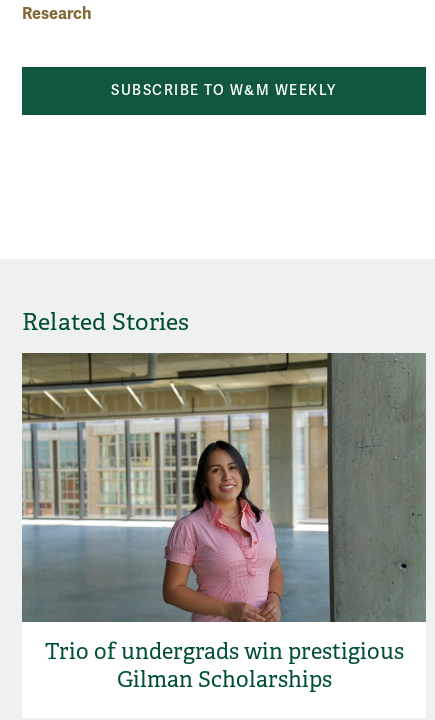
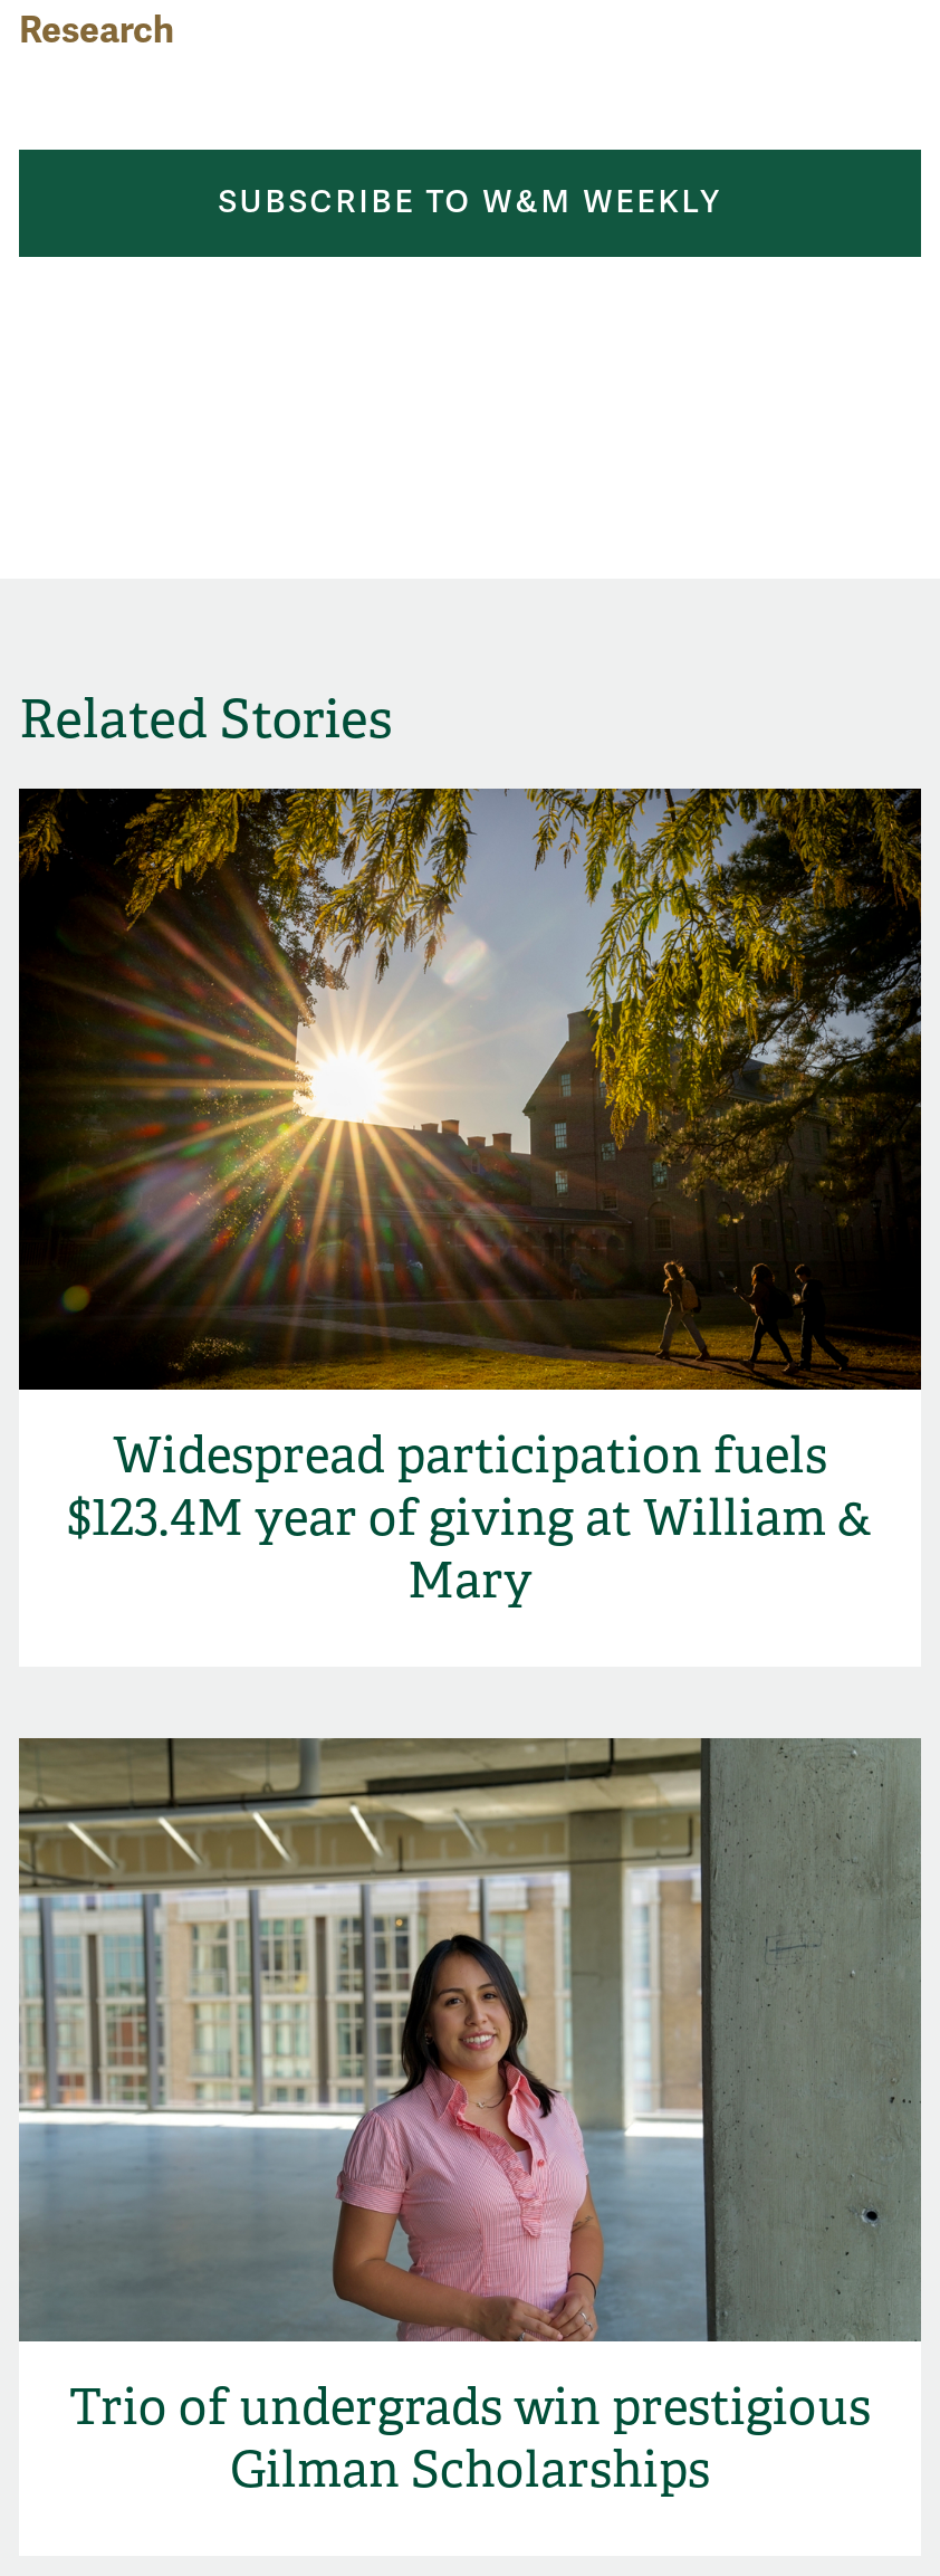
none -> [17,786,923,1611] [image] | Widespread participation fuels | $123.4M year of giving at William & | Mary

